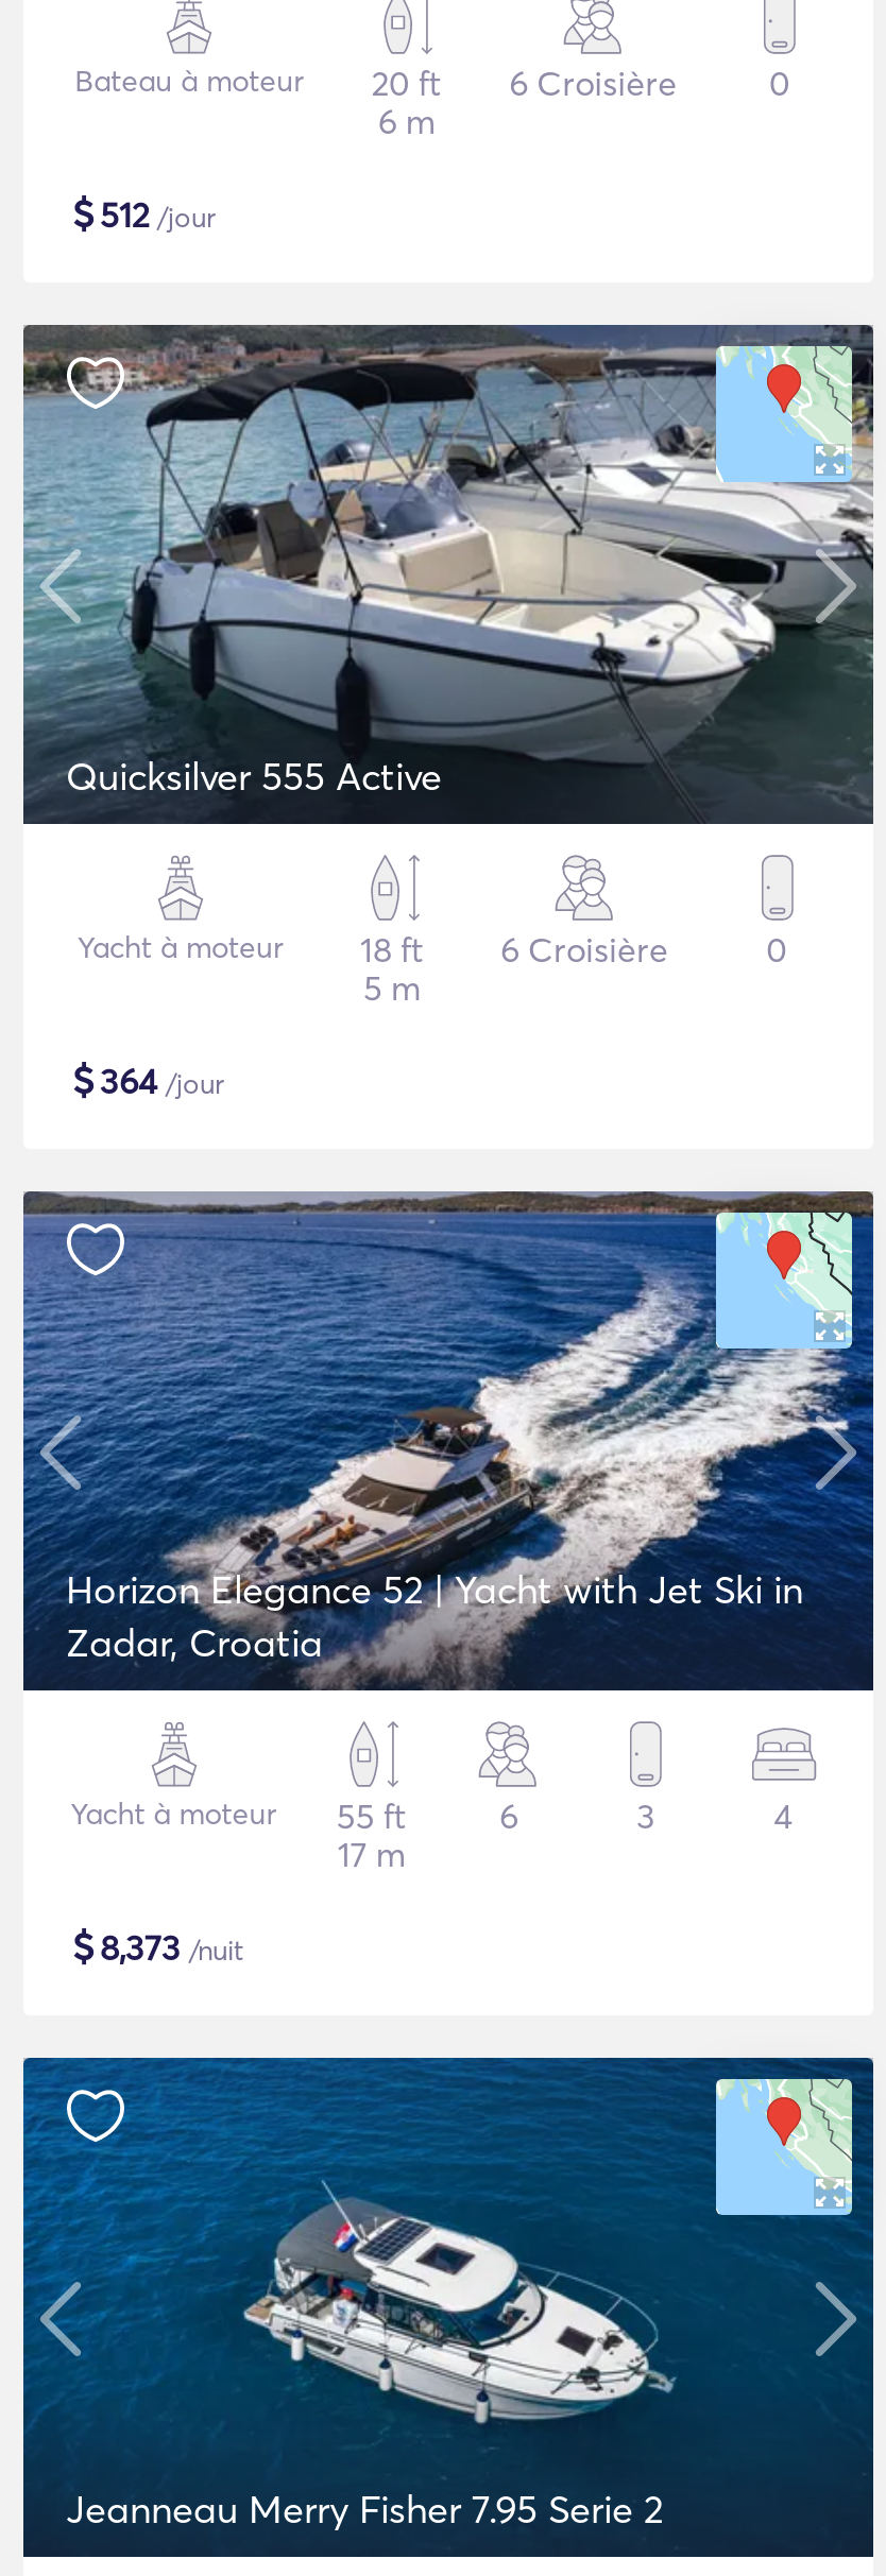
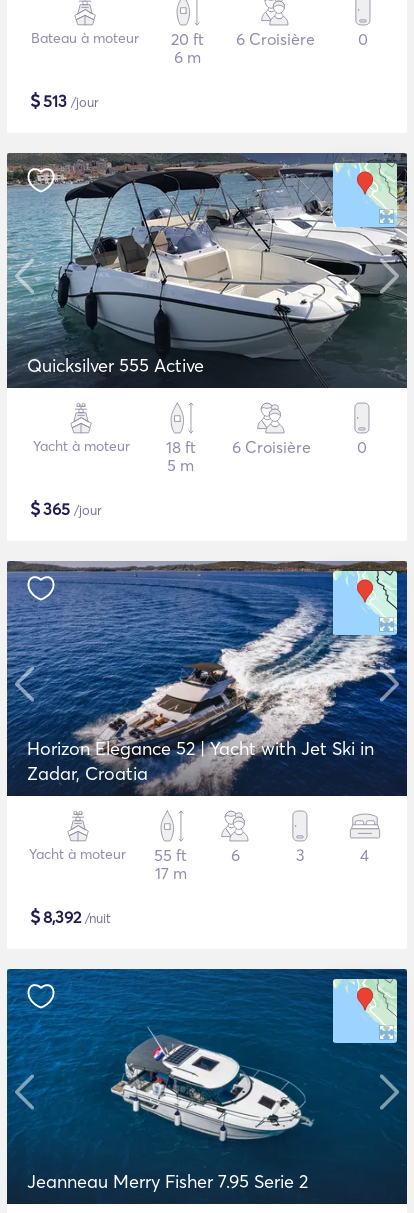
[72,189,217,238] $512 /jour -> [30,89,99,112] $513 /jour
[72,1055,225,1104] $364 /jour -> [30,497,102,520] $365 /jour
[72,1922,244,1971] $8,373 /nuit -> [30,905,111,928] $8,392 /nuit

